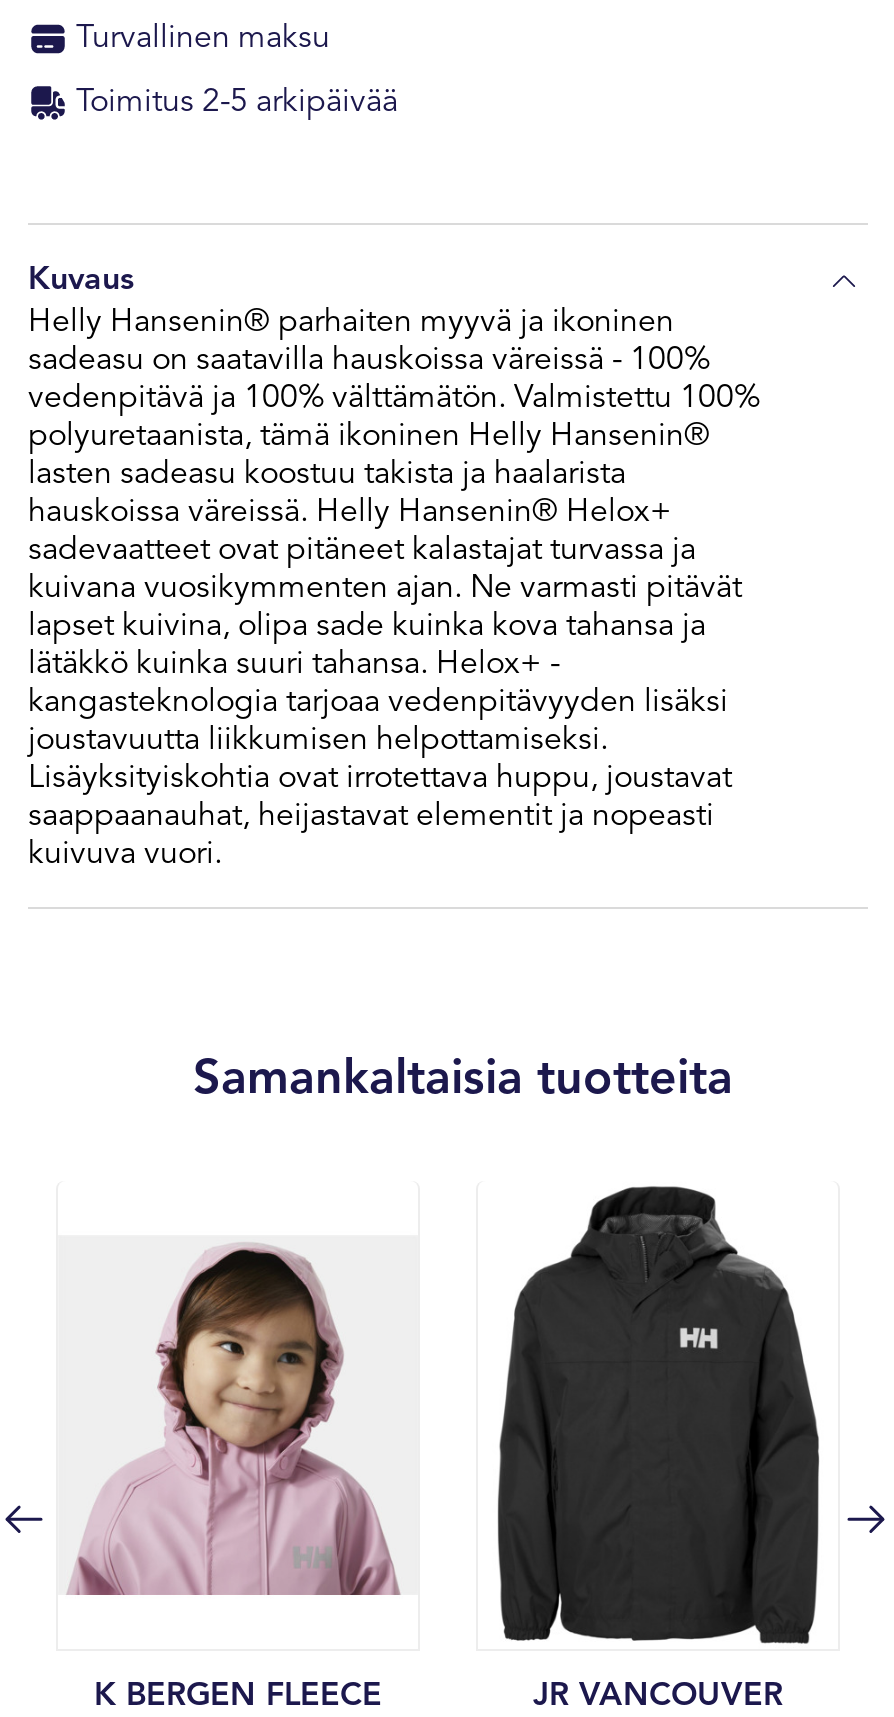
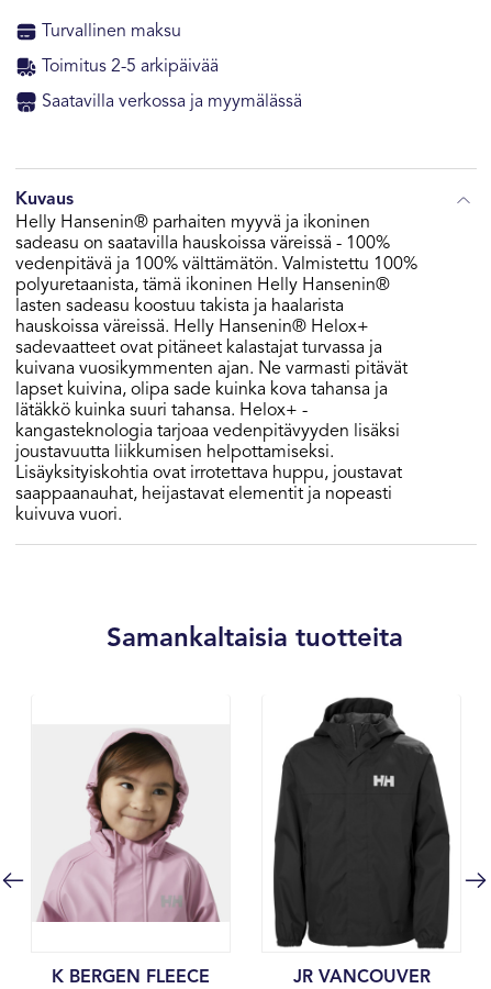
none -> [42,93,302,111] Saatavilla verkossa ja myymälässä

